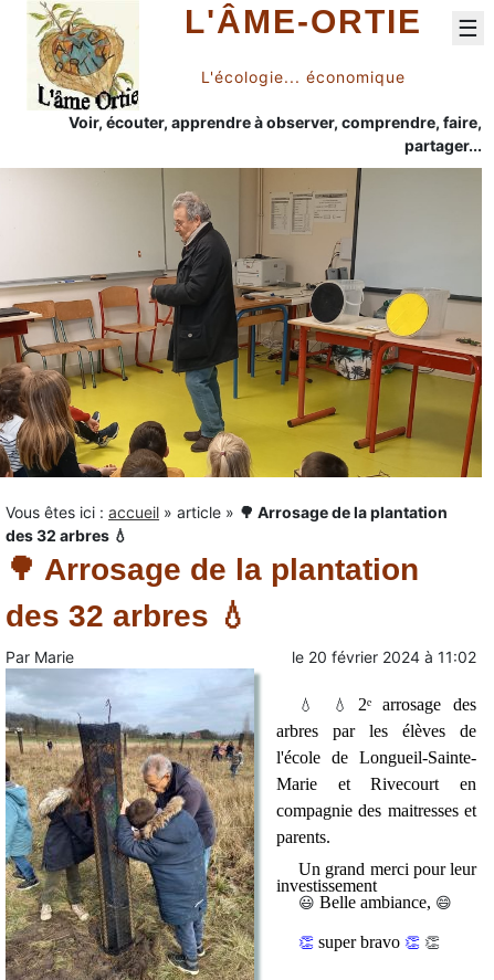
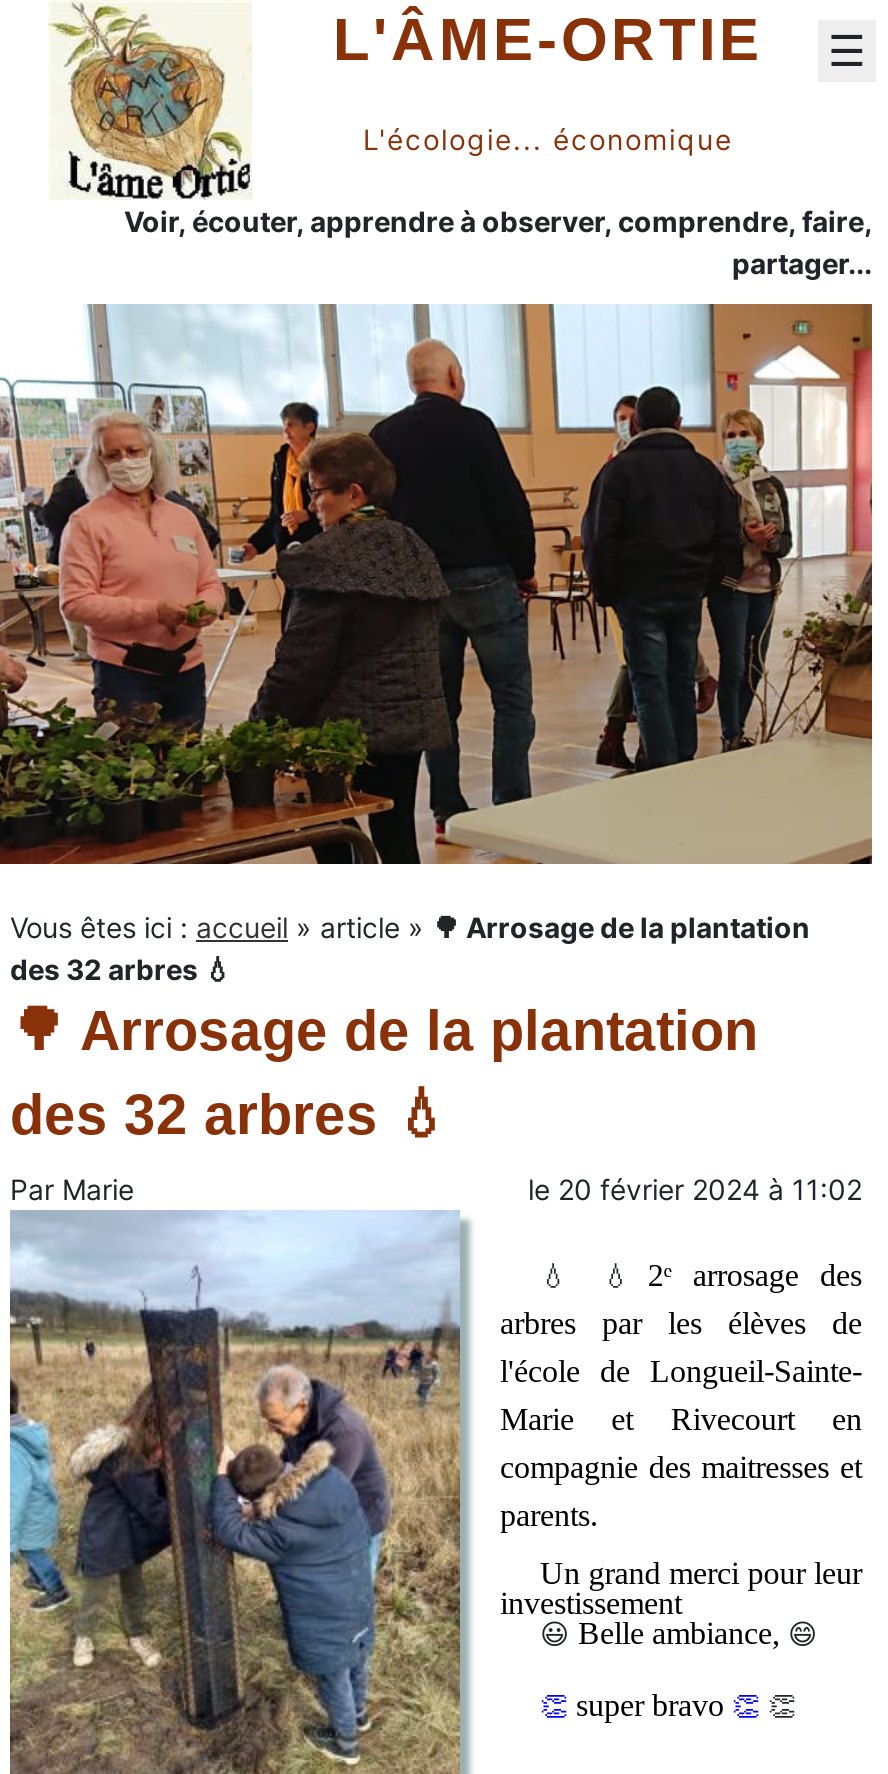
[3,167,483,478] [image] -> [6,304,874,866] [image]

